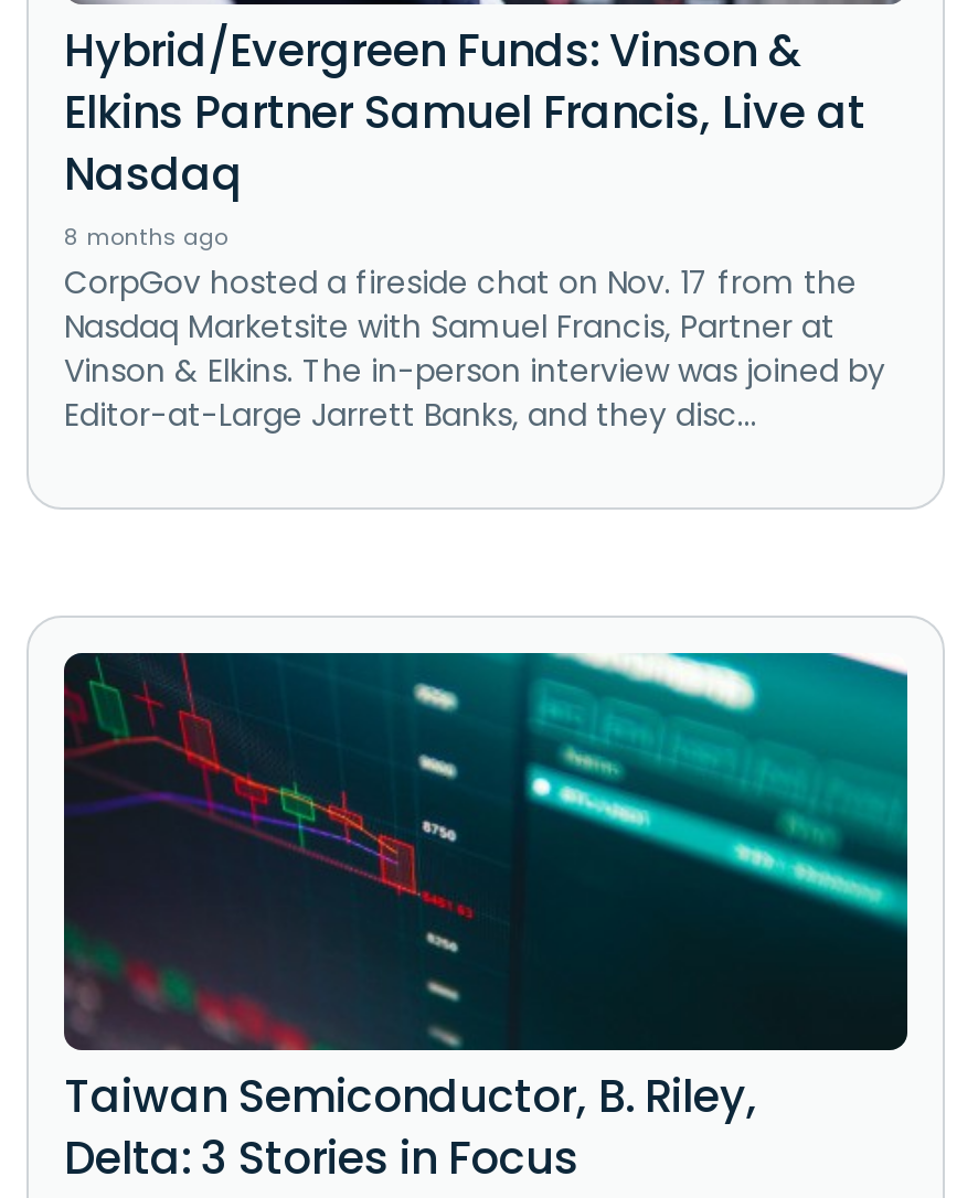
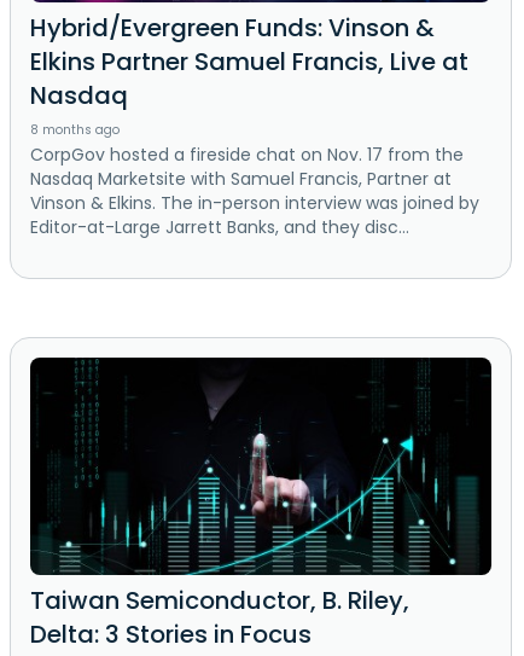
[64,651,910,1052] [image] -> [30,356,493,576] [image]

